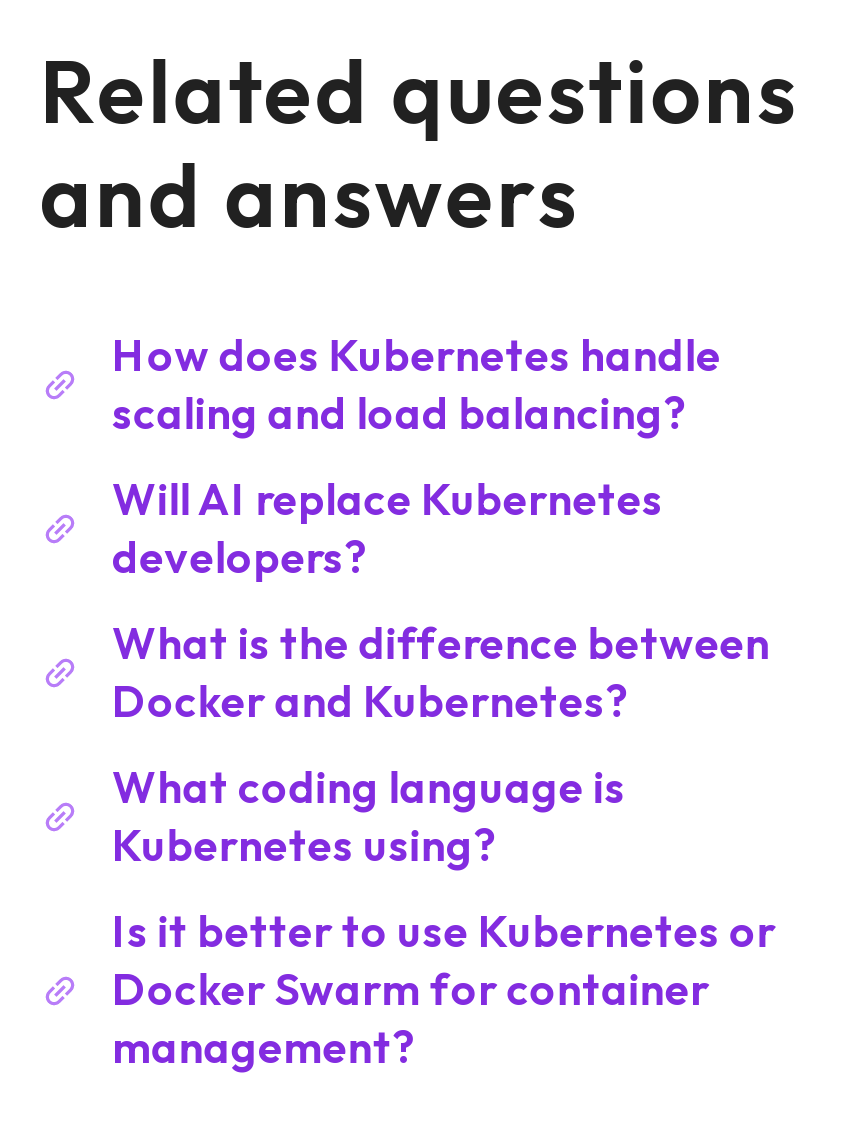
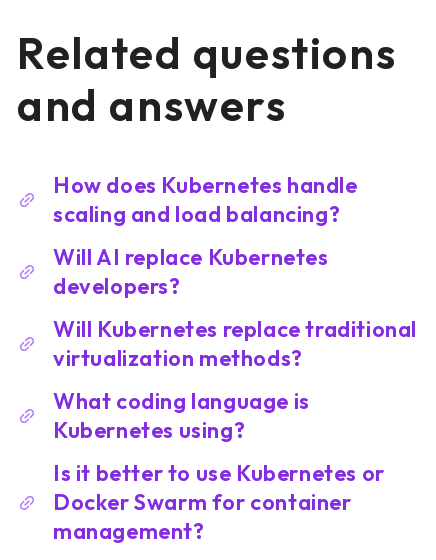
[112,615,770,729] What is the difference between | Docker and Kubernetes? -> [53,315,417,372] Will Kubernetes replace traditional | virtualization methods?

